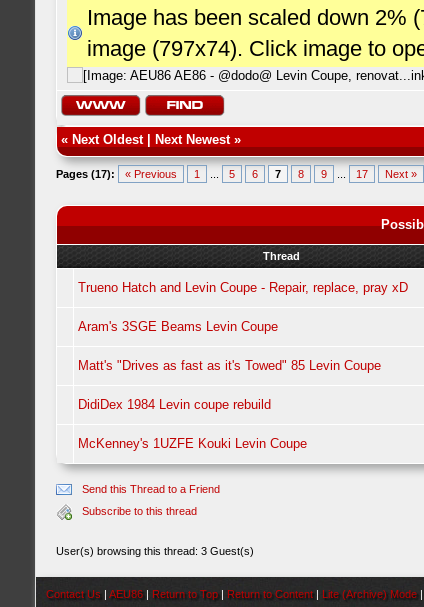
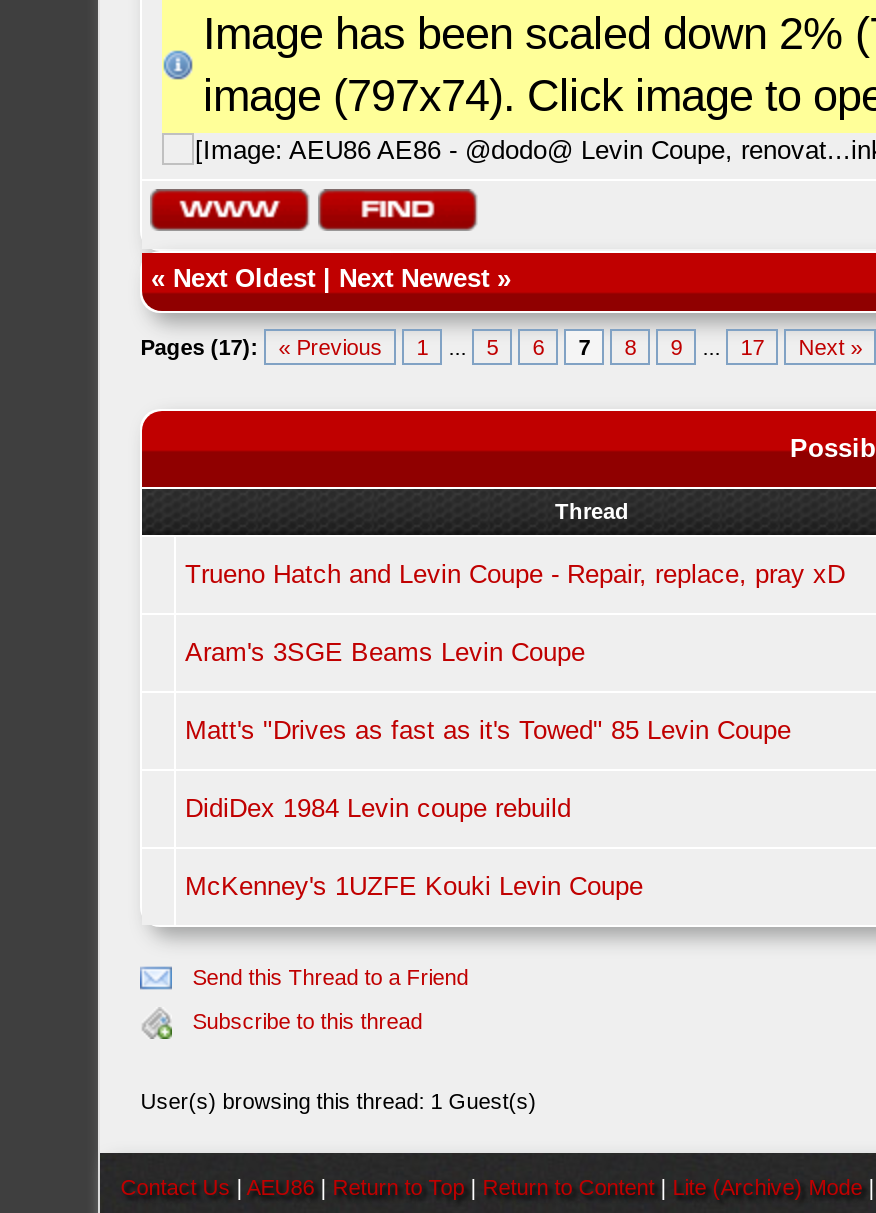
[56,545,254,557] User(s) browsing this thread: 3 Guest(s) -> [141,1089,537,1113] User(s) browsing this thread: 1 Guest(s)

